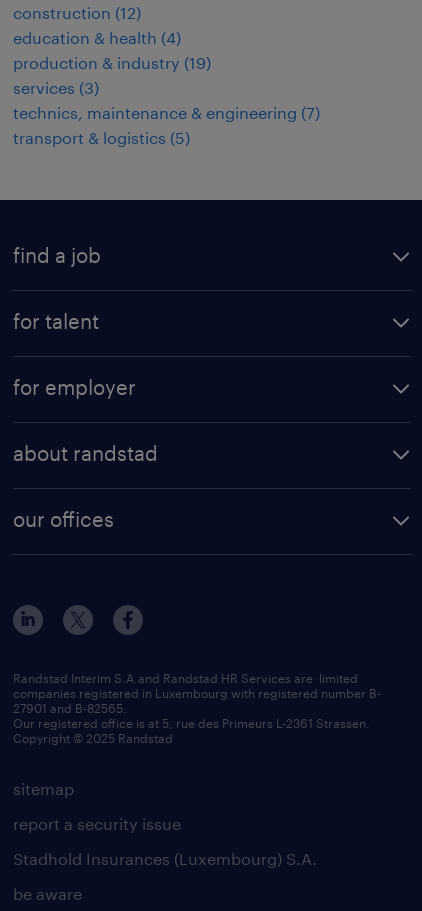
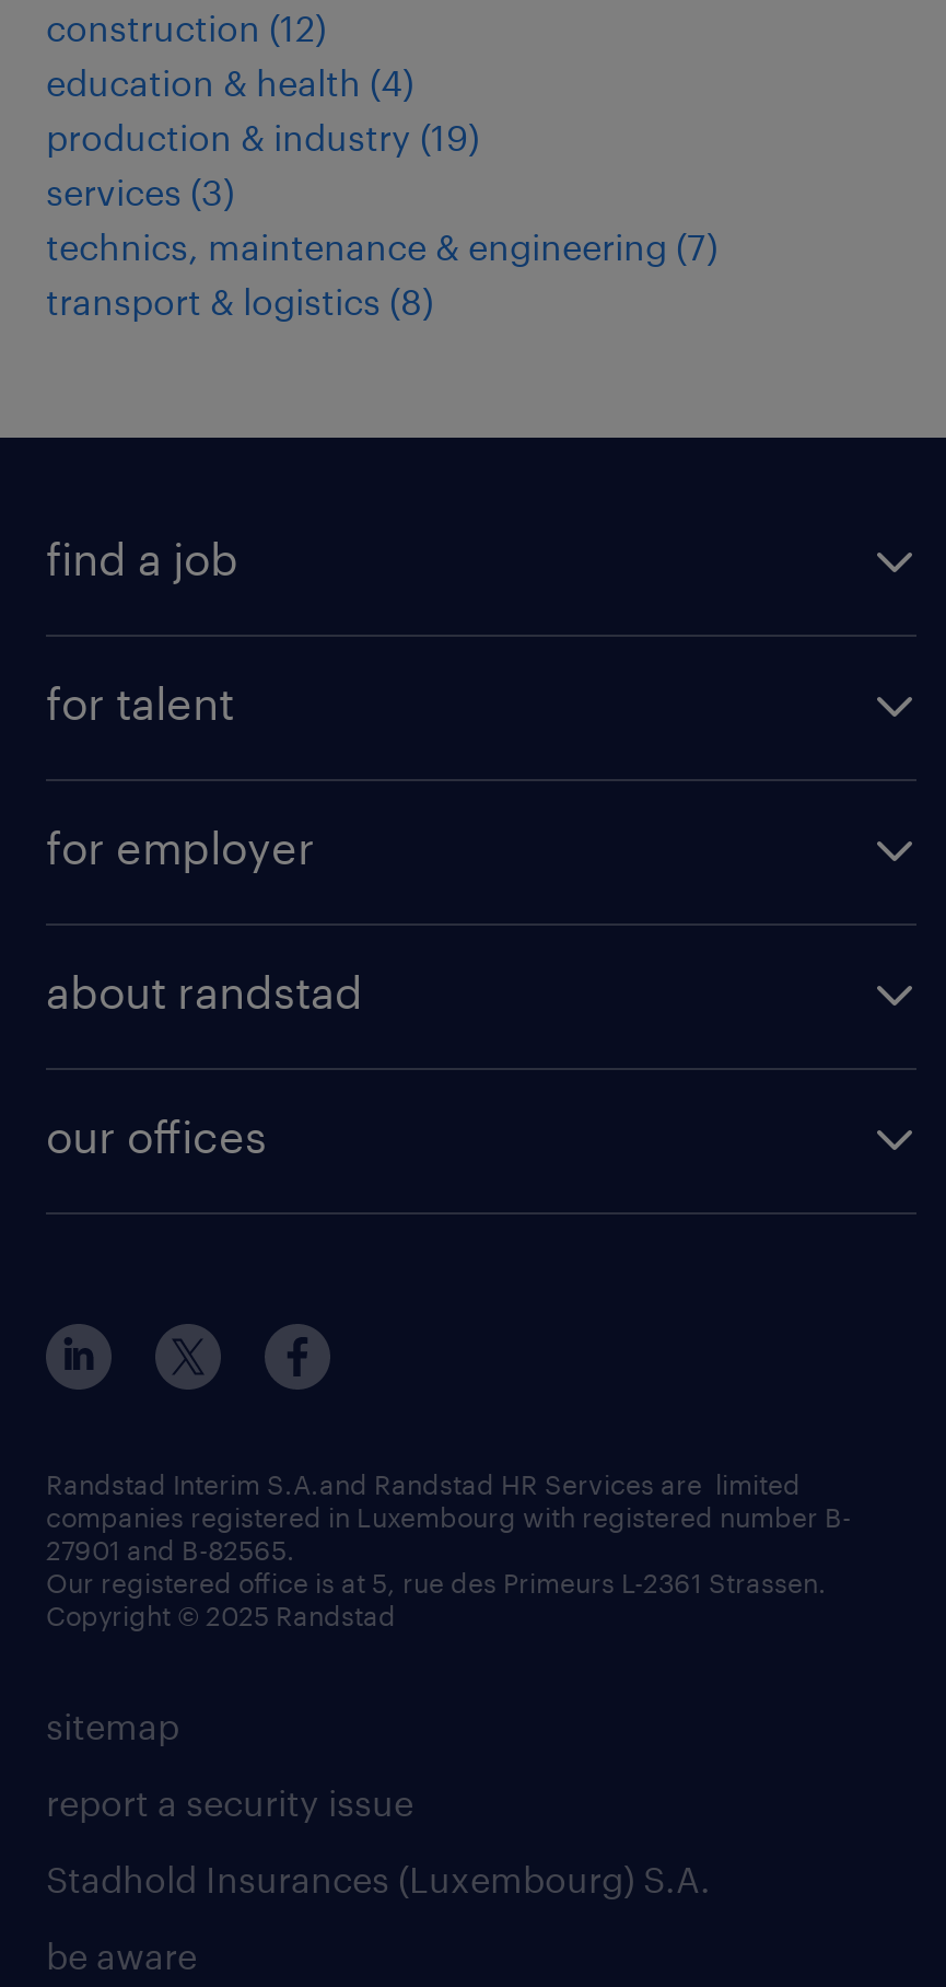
[13,128,190,147] transport & logistics (5) -> [46,280,433,322] transport & logistics (8)

